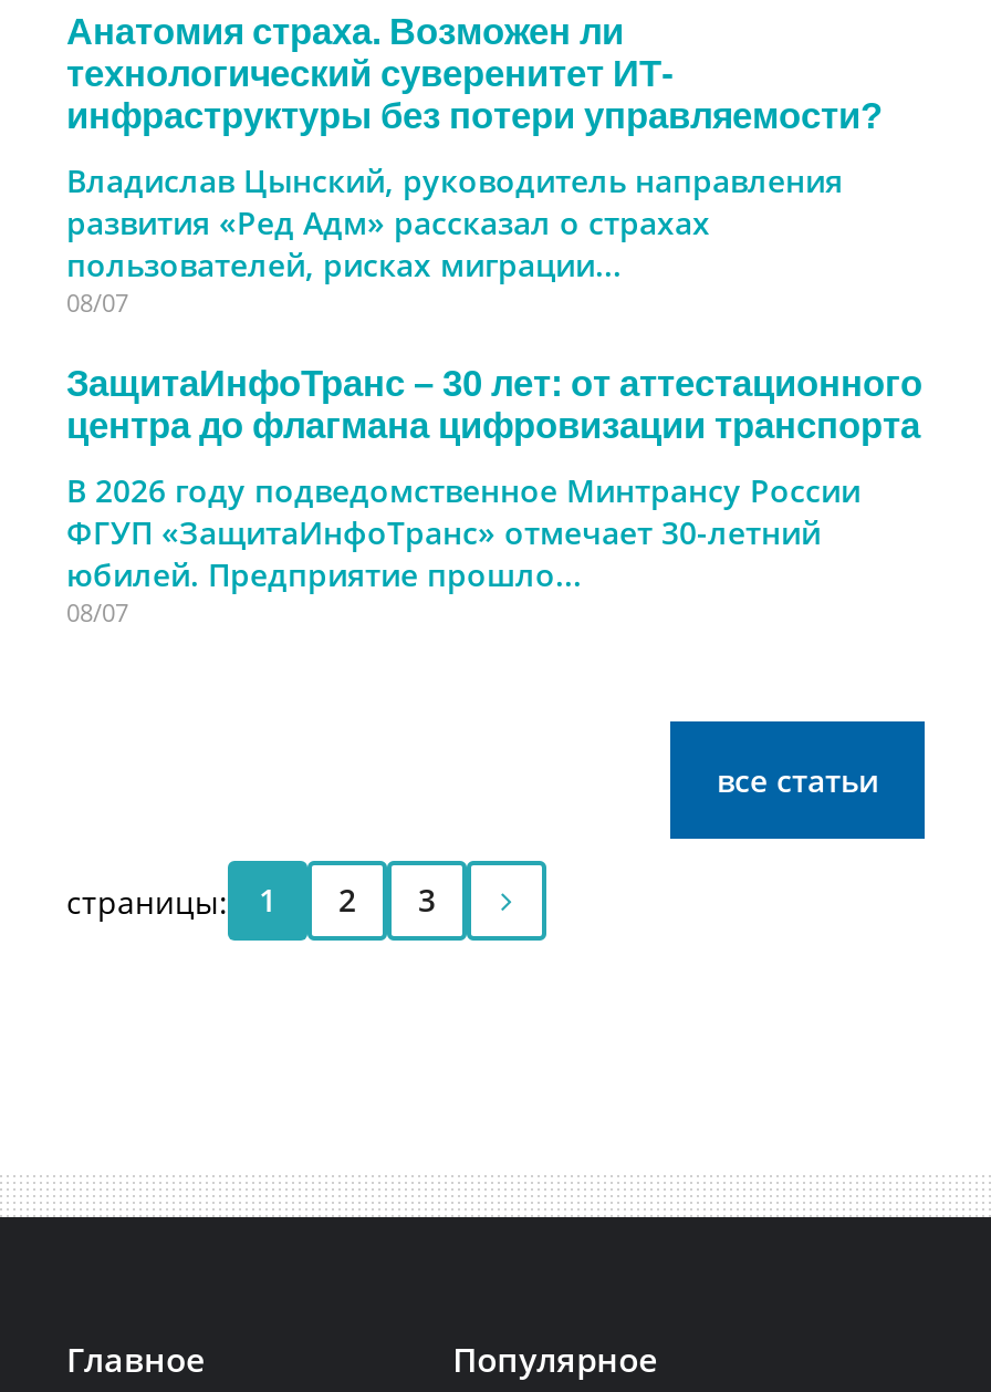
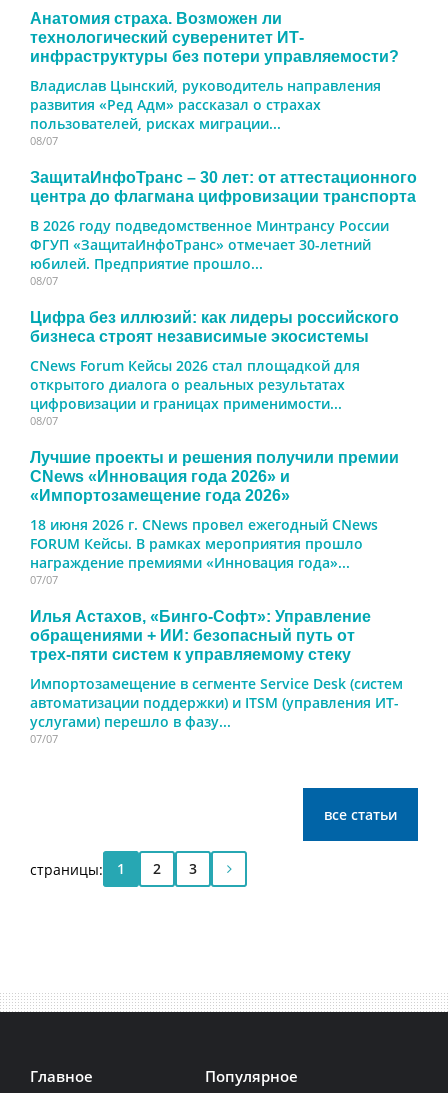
none -> [30,308,403,746] Цифра без иллюзий: как лидеры российского | бизнеса строят независимые экосистемы | CNews Forum Кейсы 2026 стал площадкой для | открытого диалога о реальных результатах | цифровизации и границах применимости... | 08/07 | Лучшие проекты и решения получили премии | CNews «Инновация года 2026» и | «Импортозамещение года 2026» | 18 июня 2026 г. CNews провел ежегодный CNews | FORUM Кейсы. В рамках мероприятия прошло | награждение премиями «Инновация года»... | 07/07 | Илья Астахов, «Бинго-Софт»: Управление | обращениями + ИИ: безопасный путь от | трех‑пяти систем к управляемому стеку | Импортозамещение в сегменте Service Desk (систем | автоматизации поддержки) и ITSM (управления ИТ- | услугами) перешло в фазу... | 07/07

